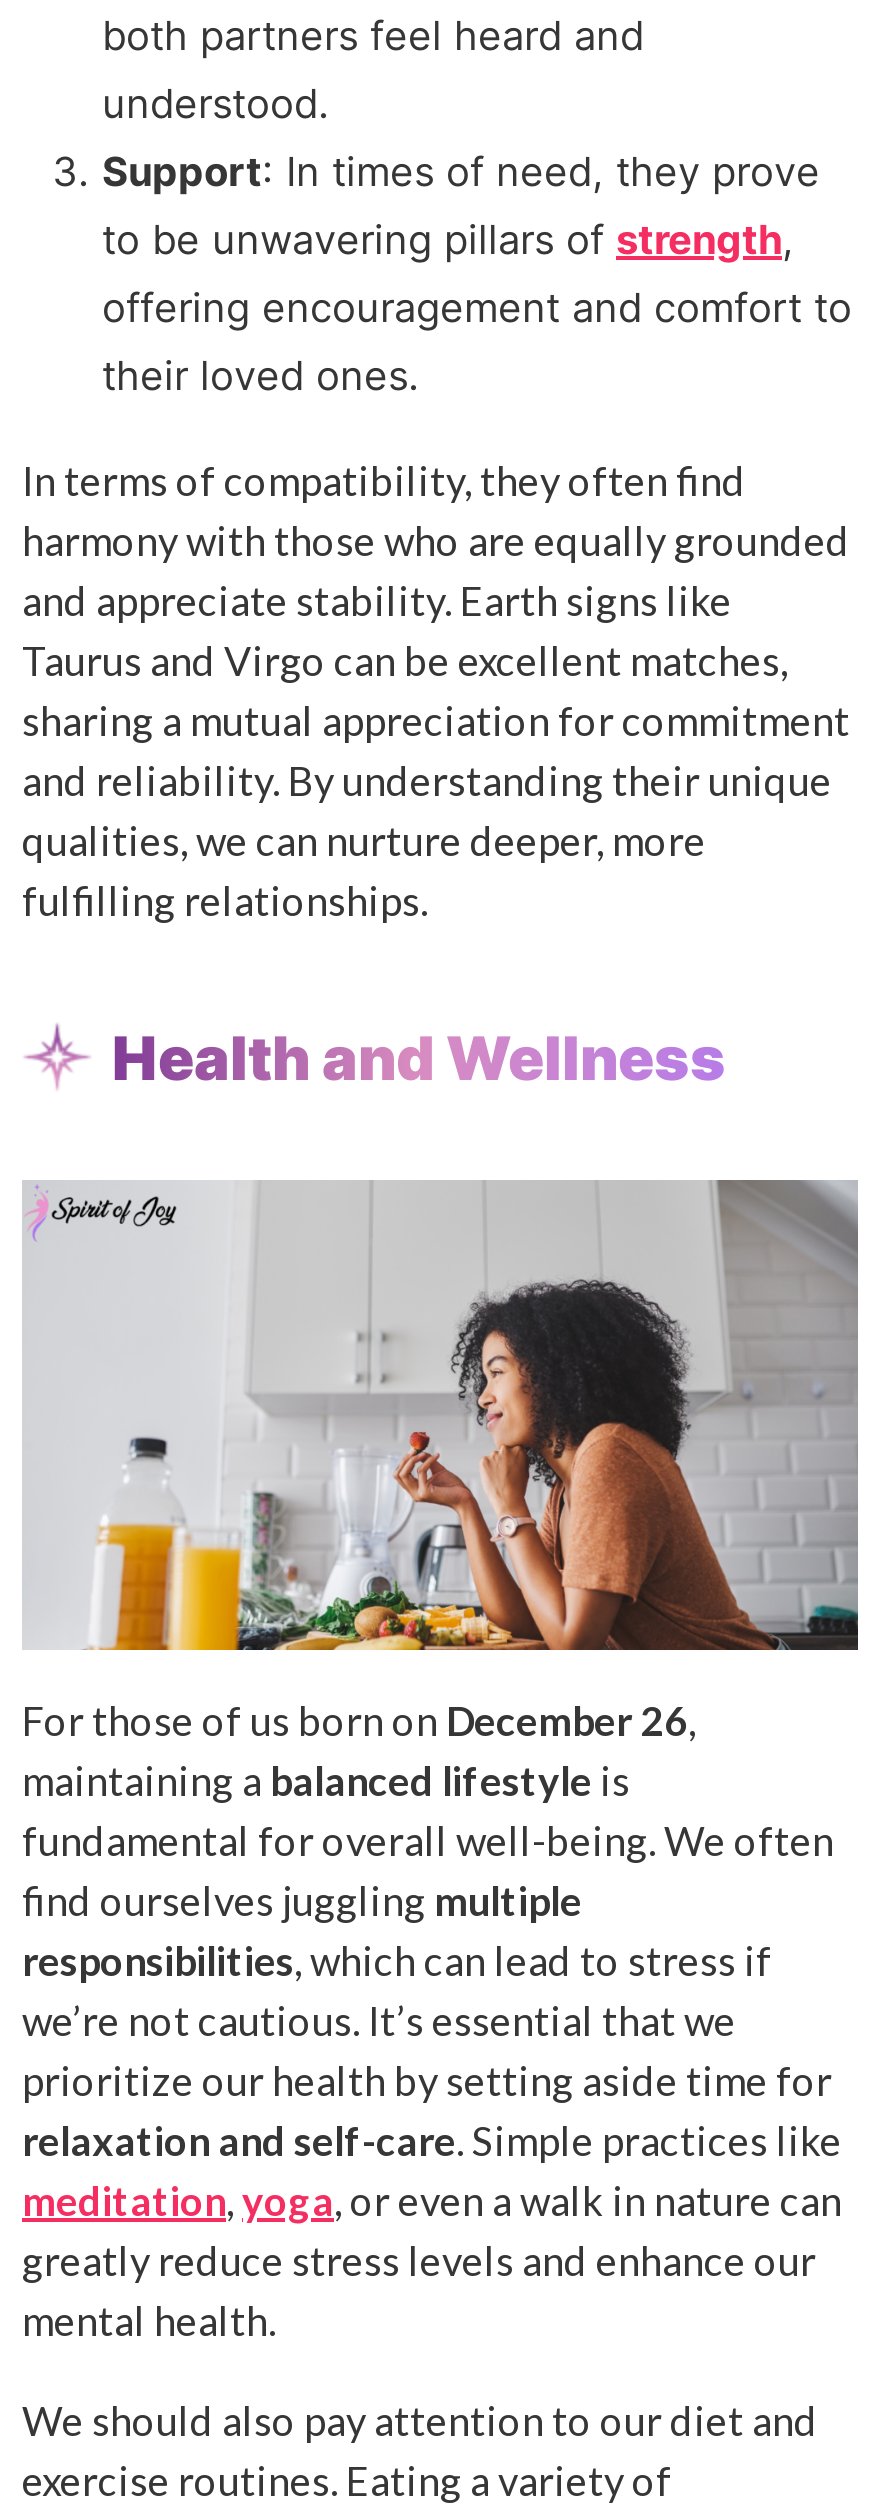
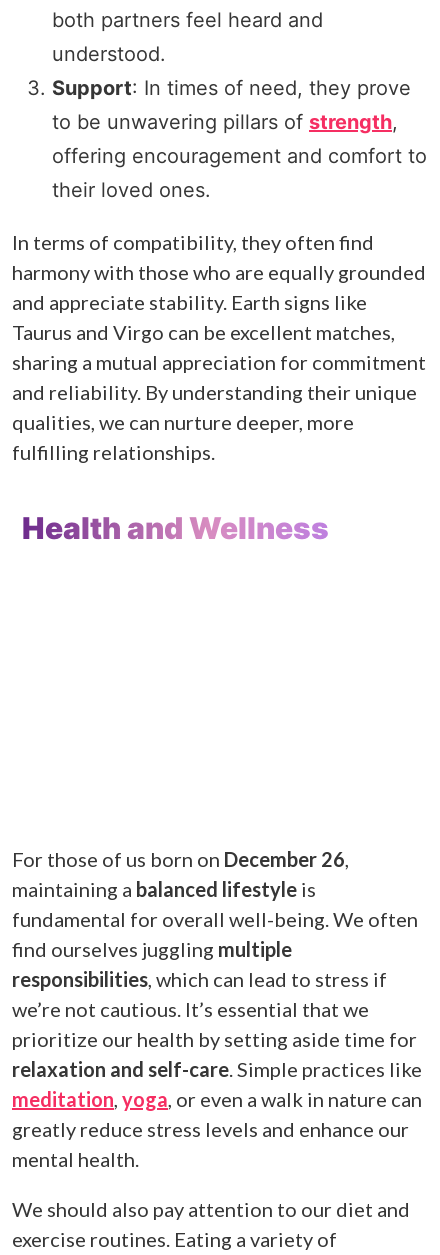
[22,1178,860,1652] [image] -> none

